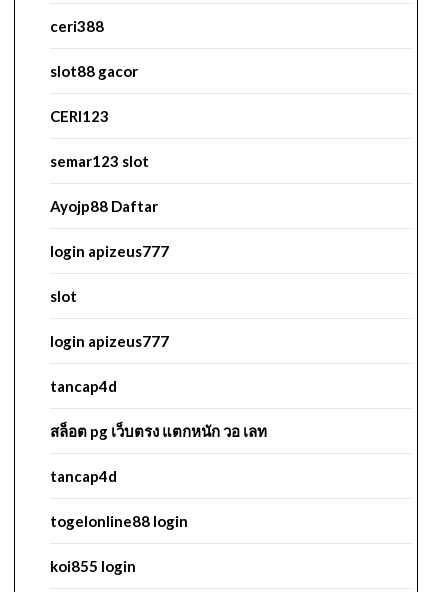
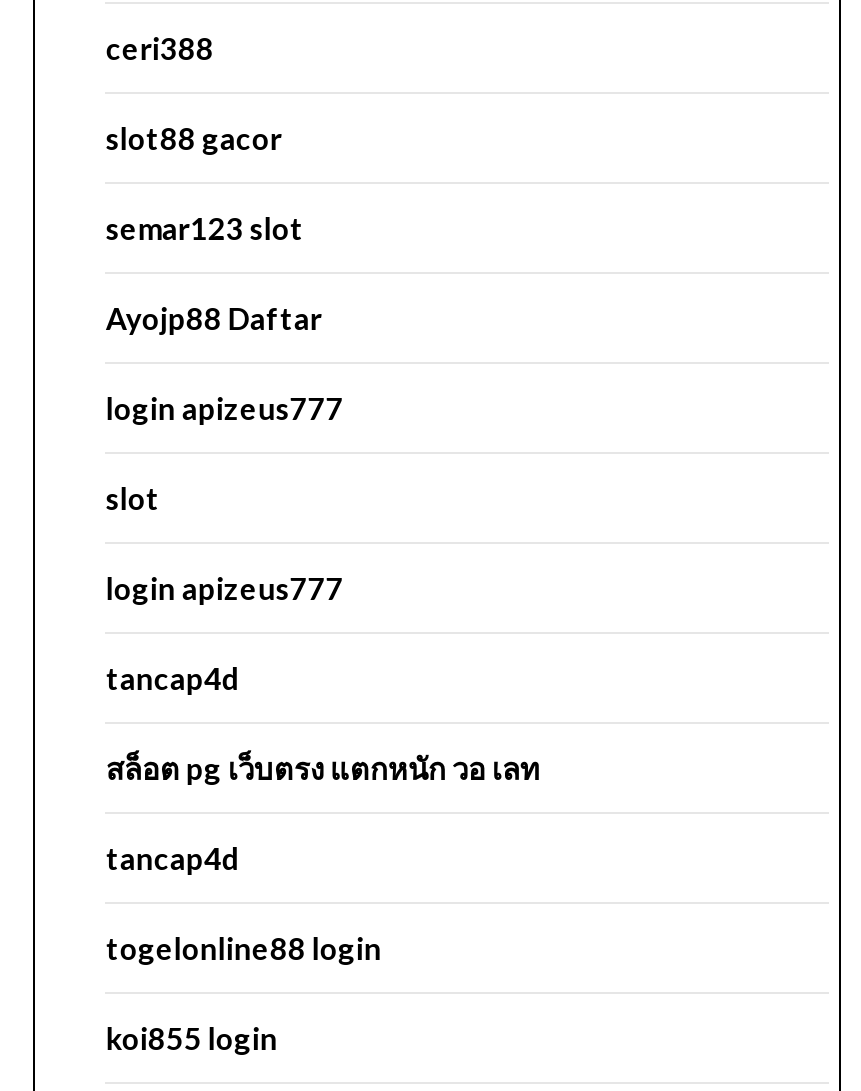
[50,107,109,125] CERI123 -> none

